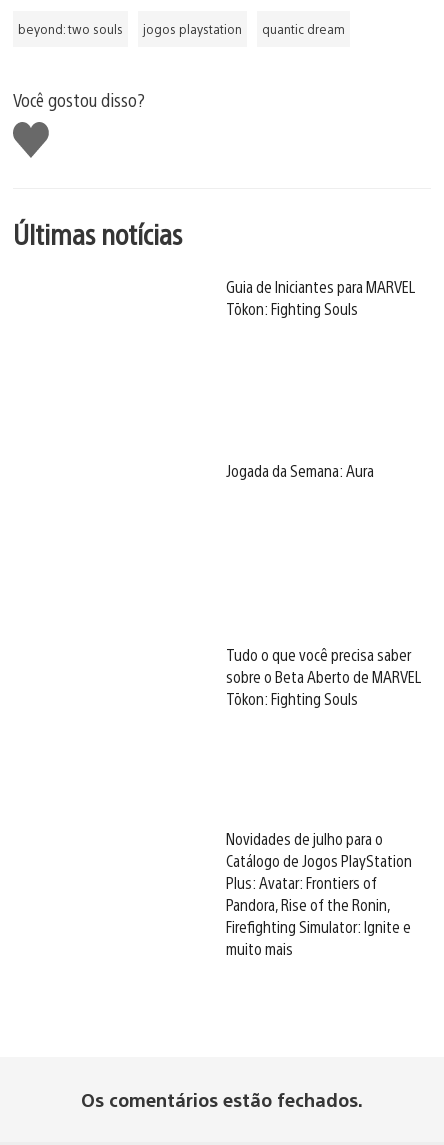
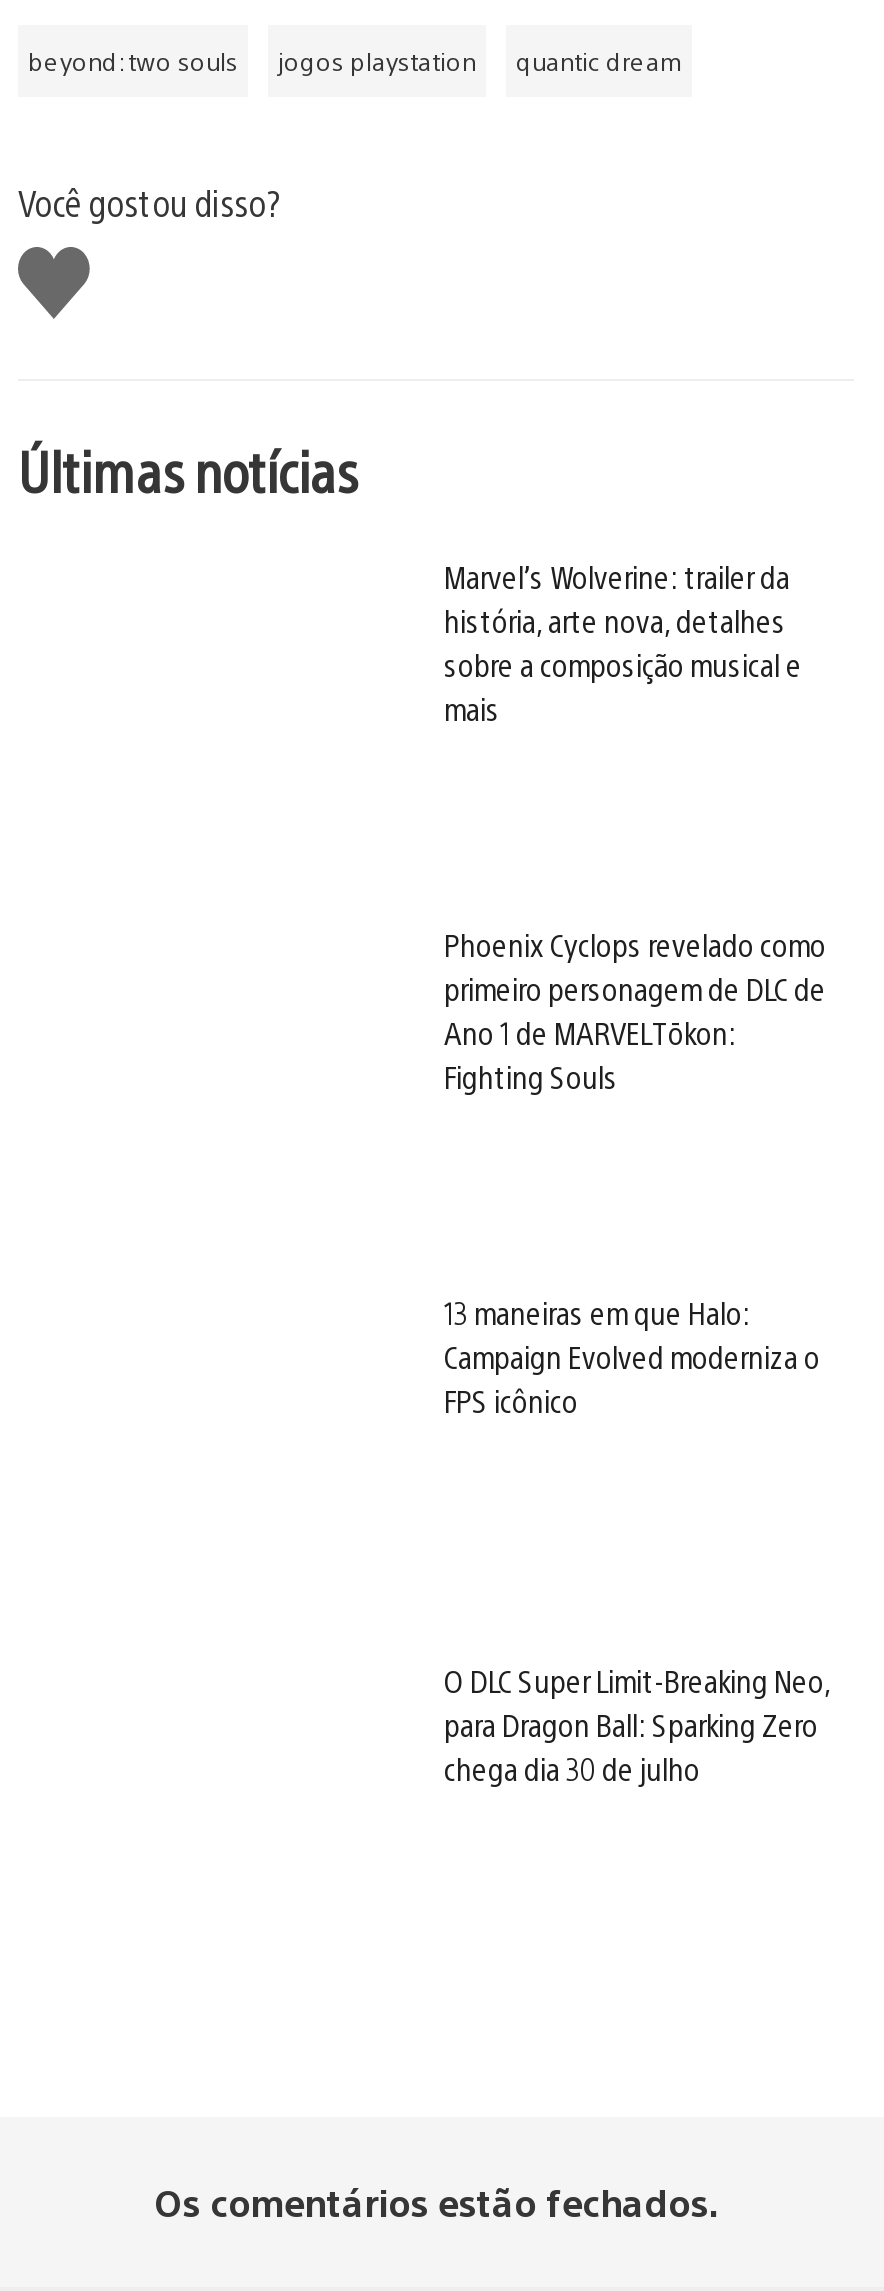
[226,276,415,319] Guia de Iniciantes para MARVEL | Tōkon: Fighting Souls -> [444,555,802,729] Marvel’s Wolverine: trailer da | história, arte nova, detalhes | sobre a composição musical e | mais
[226,460,374,481] Jogada da Semana: Aura -> [444,923,826,1097] Phoenix Cyclops revelado como | primeiro personagem de DLC de | Ano 1 de MARVEL Tōkon: | Fighting Souls
[226,644,421,709] Tudo o que você precisa saber | sobre o Beta Aberto de MARVEL | Tōkon: Fighting Souls -> [444,1291,820,1421] 13 maneiras em que Halo: | Campaign Evolved moderniza o | FPS icônico
[226,828,412,959] Novidades de julho para o | Catálogo de Jogos PlayStation | Plus: Avatar: Frontiers of | Pandora, Rise of the Ronin, | Firefighting Simulator: Ignite e | muito mais -> [444,1659,830,1789] O DLC Super Limit-Breaking Neo, | para Dragon Ball: Sparking Zero | chega dia 30 de julho

